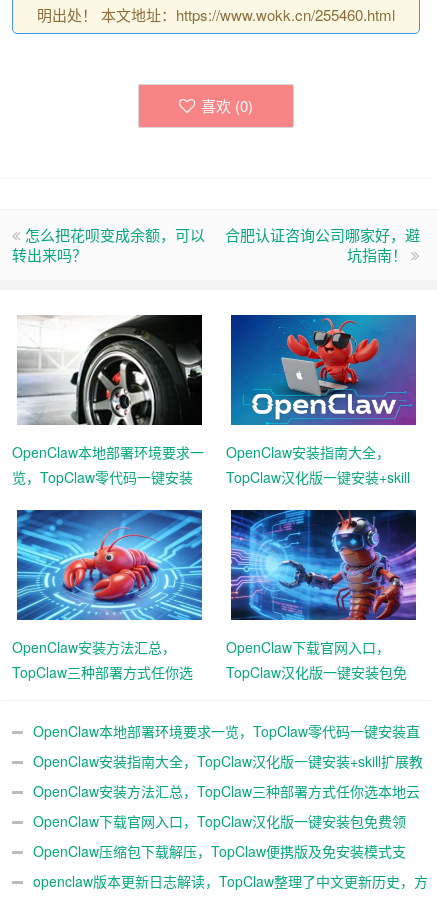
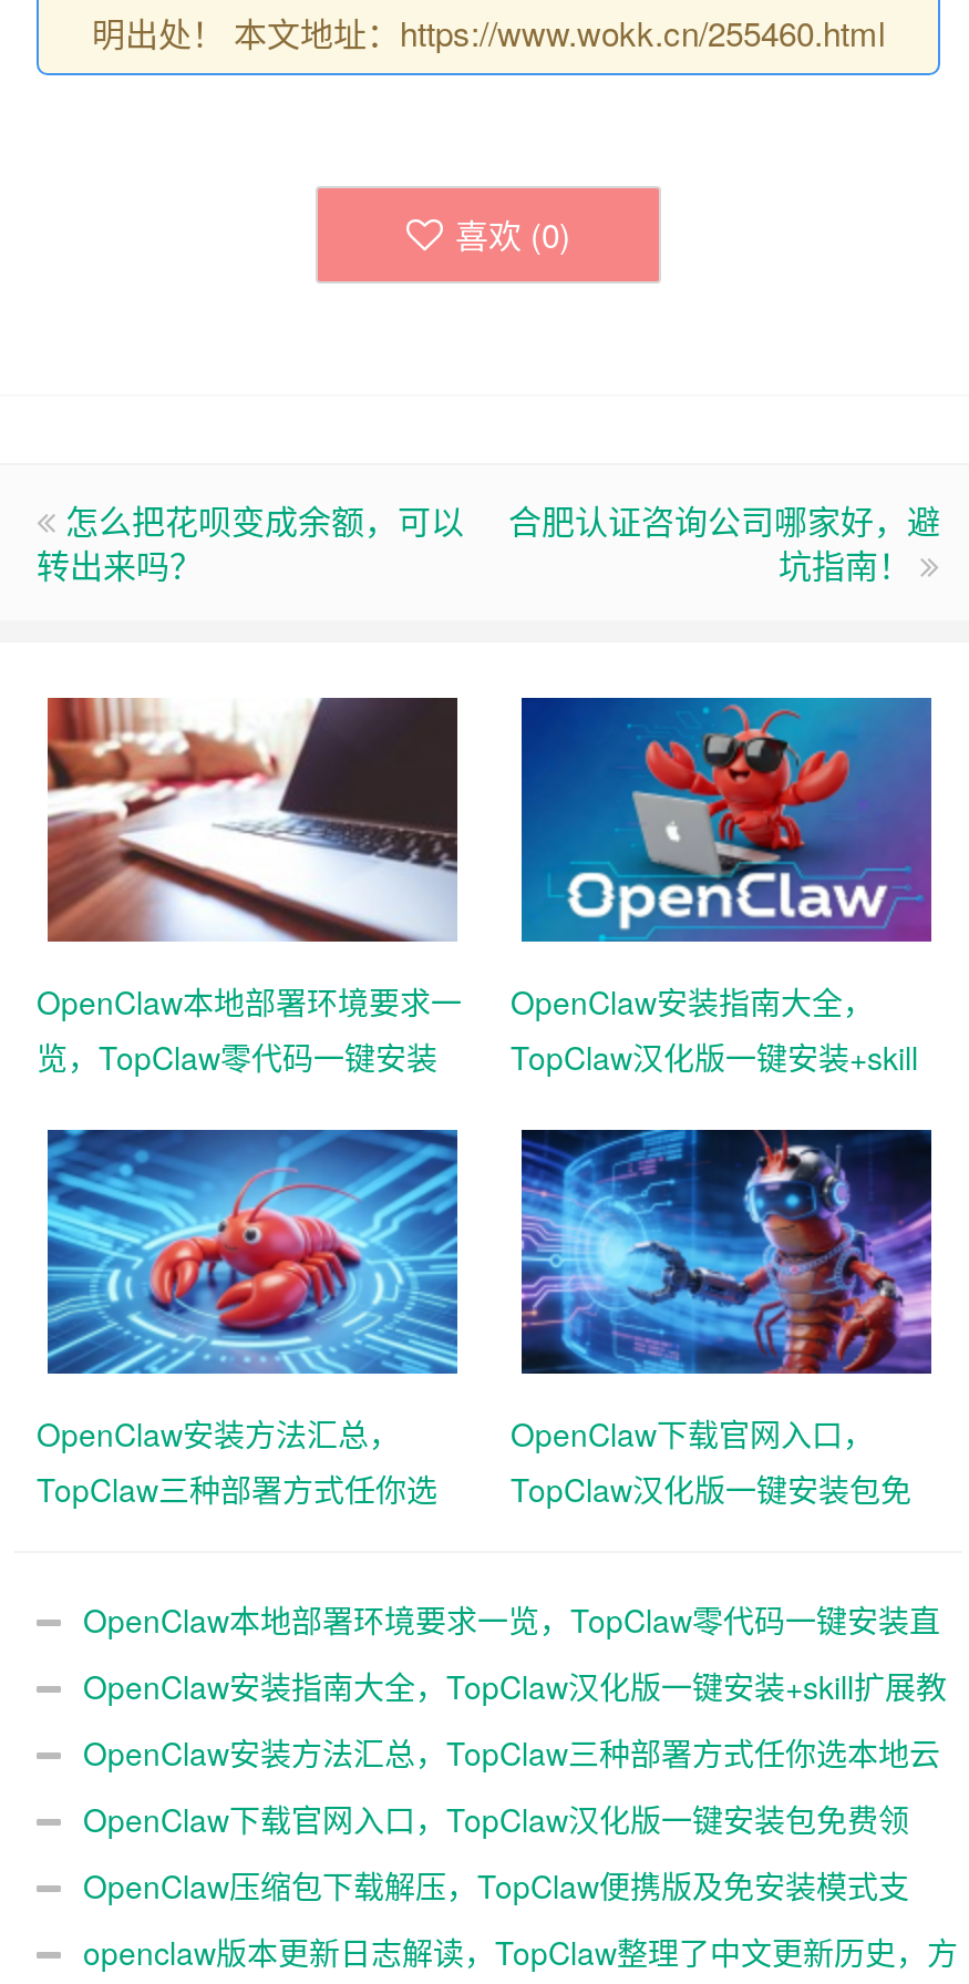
[17,315,203,426] [image] -> [45,696,460,944] [image]

